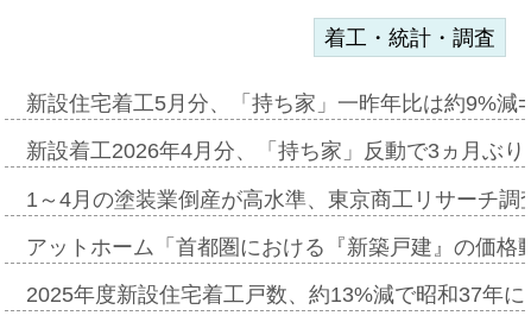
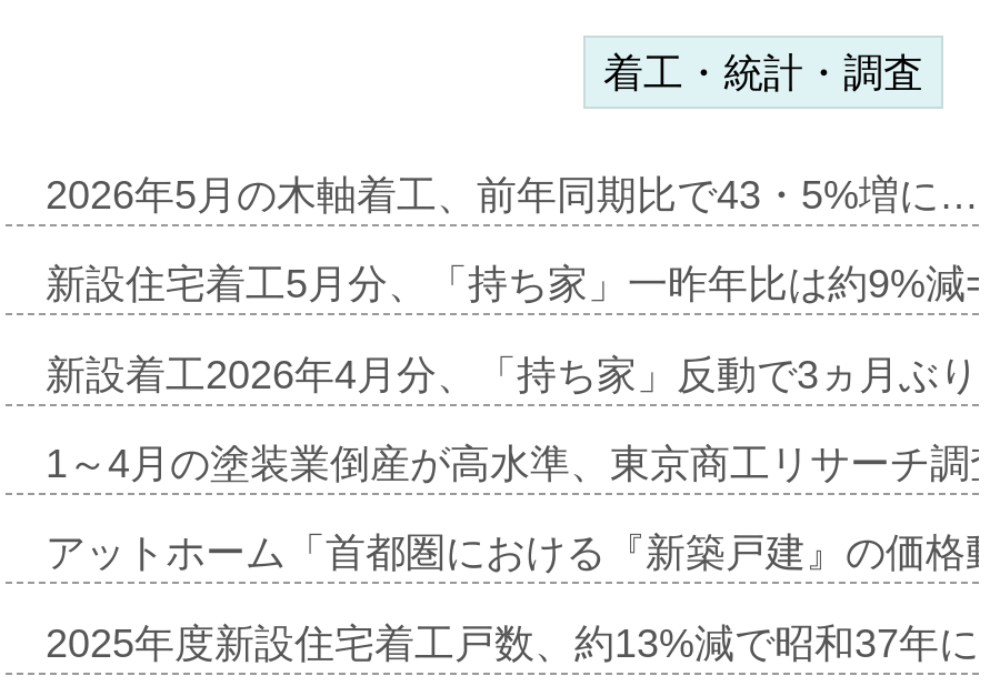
none -> [46,173,979,217] 2026年5月の木軸着工、前年同期比で43・5%増に…

